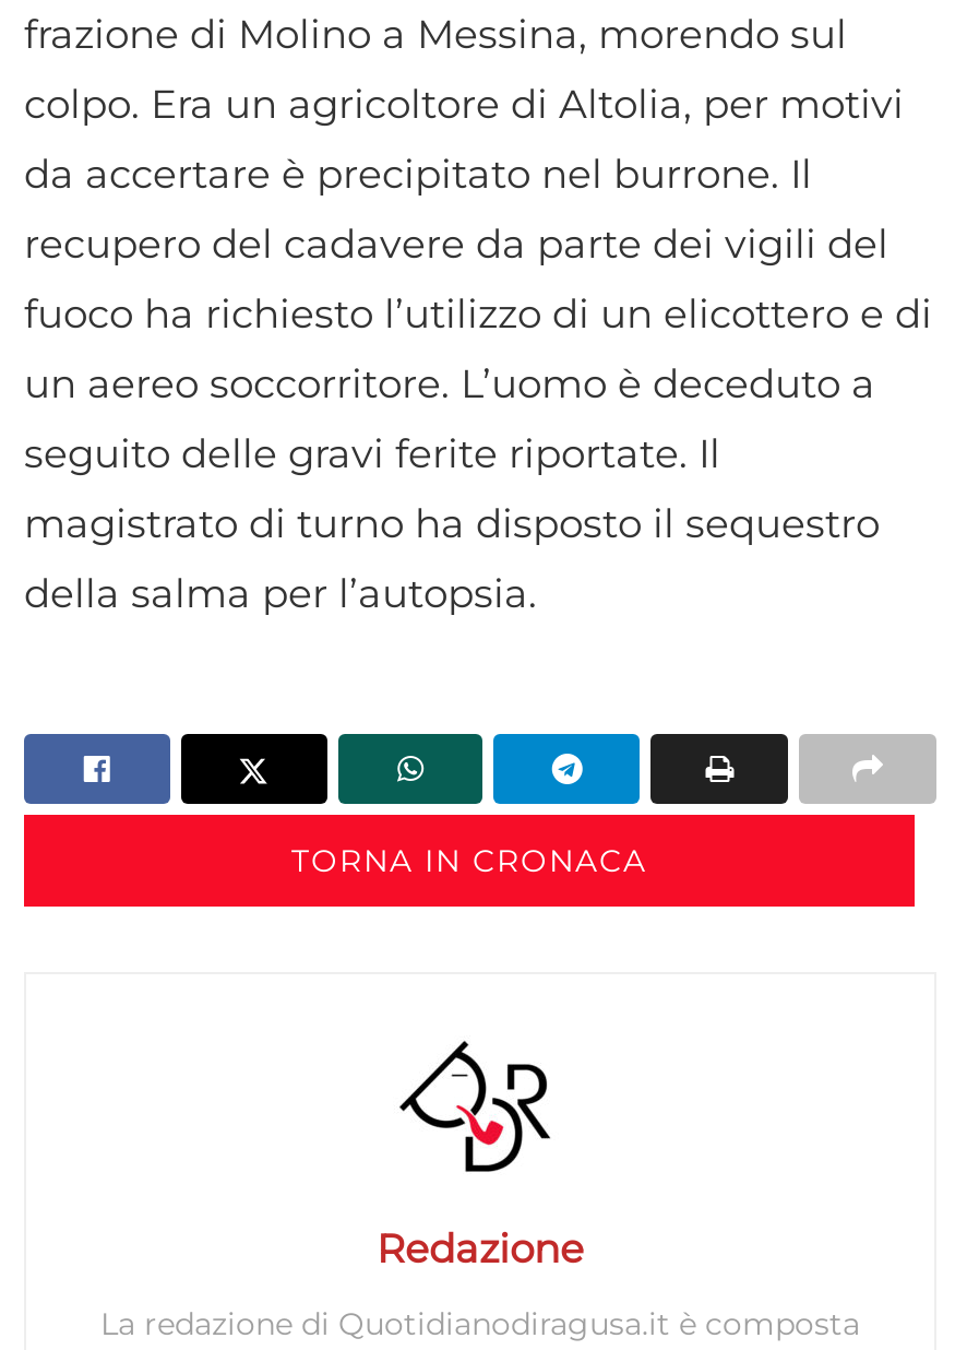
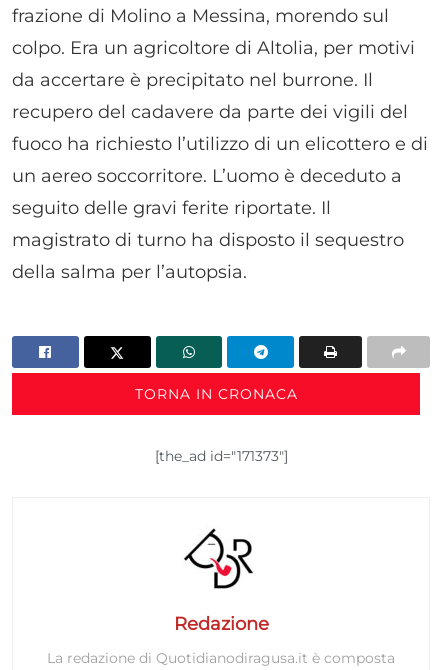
none -> [154,447,287,465] [the_ad id="171373"]

